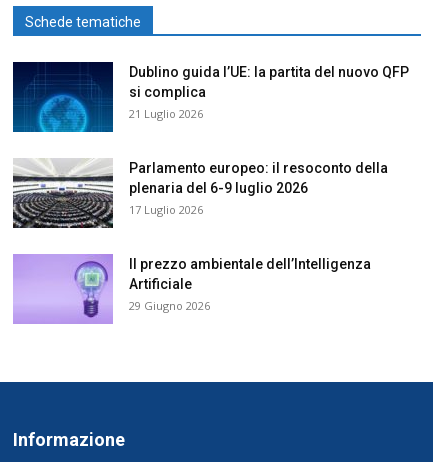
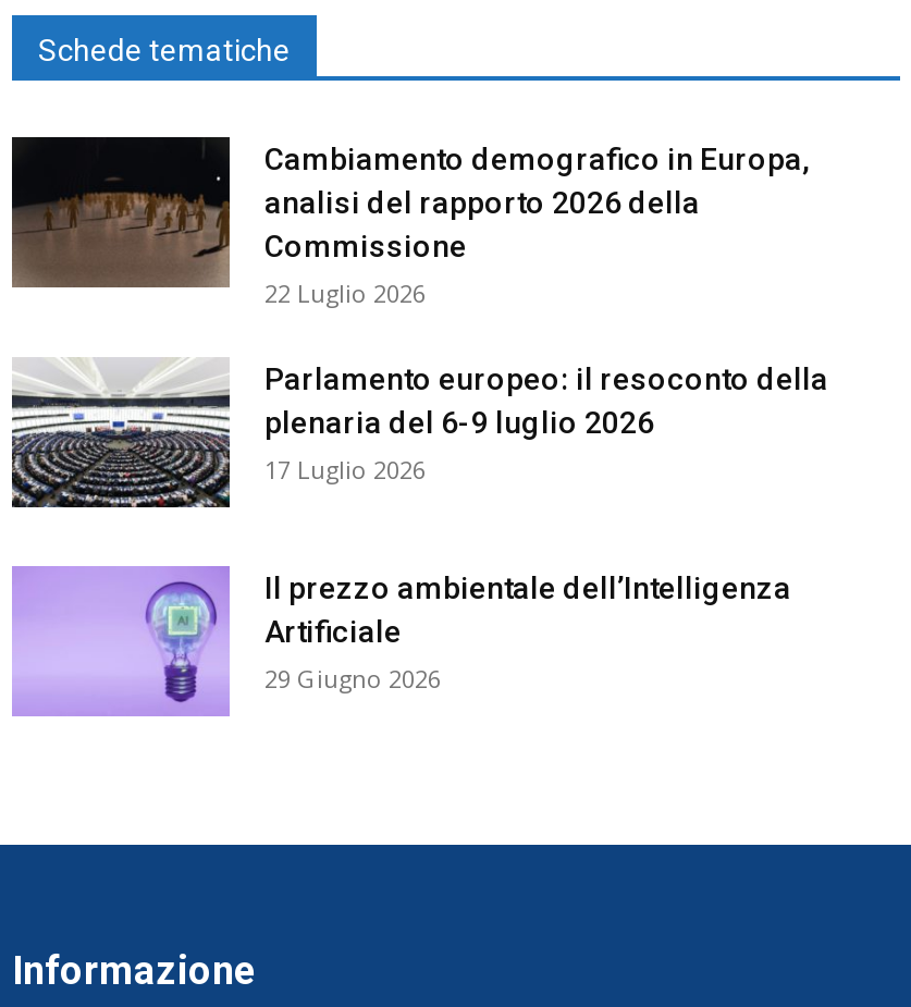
[12,62,409,133] [image] | Dublino guida l’UE: la partita del nuovo QFP | si complica | 21 Luglio 2026 -> [10,137,809,309] [image] | Cambiamento demografico in Europa, | analisi del rapporto 2026 della | Commissione | 22 Luglio 2026

